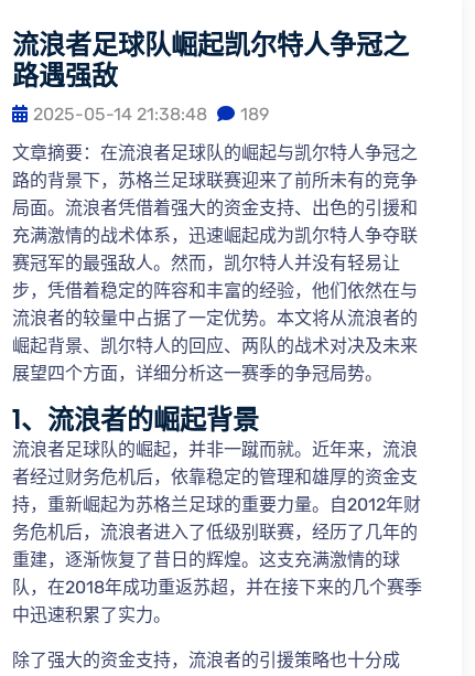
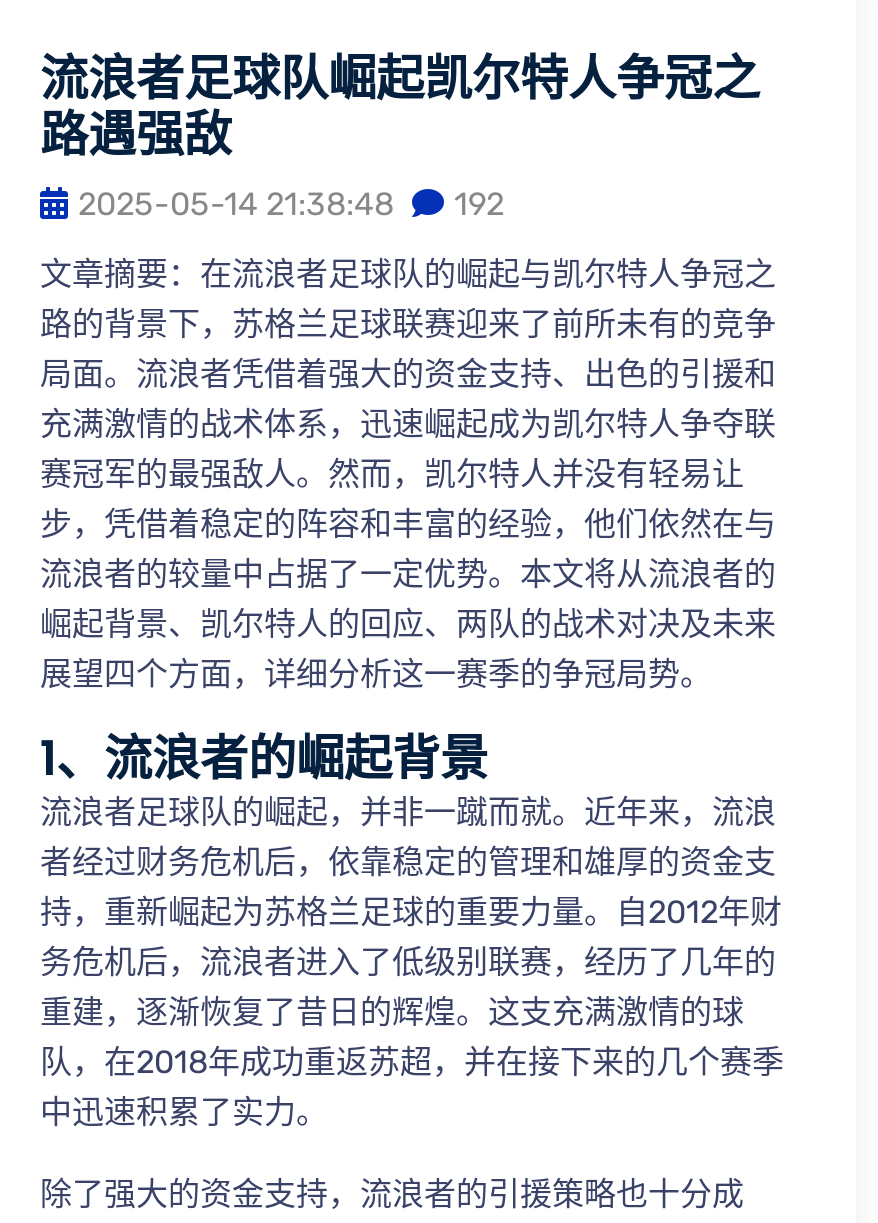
[33,104,269,125] 2025-05-14 21:38:48 189 -> [78,186,504,224] 2025-05-14 21:38:48 192

